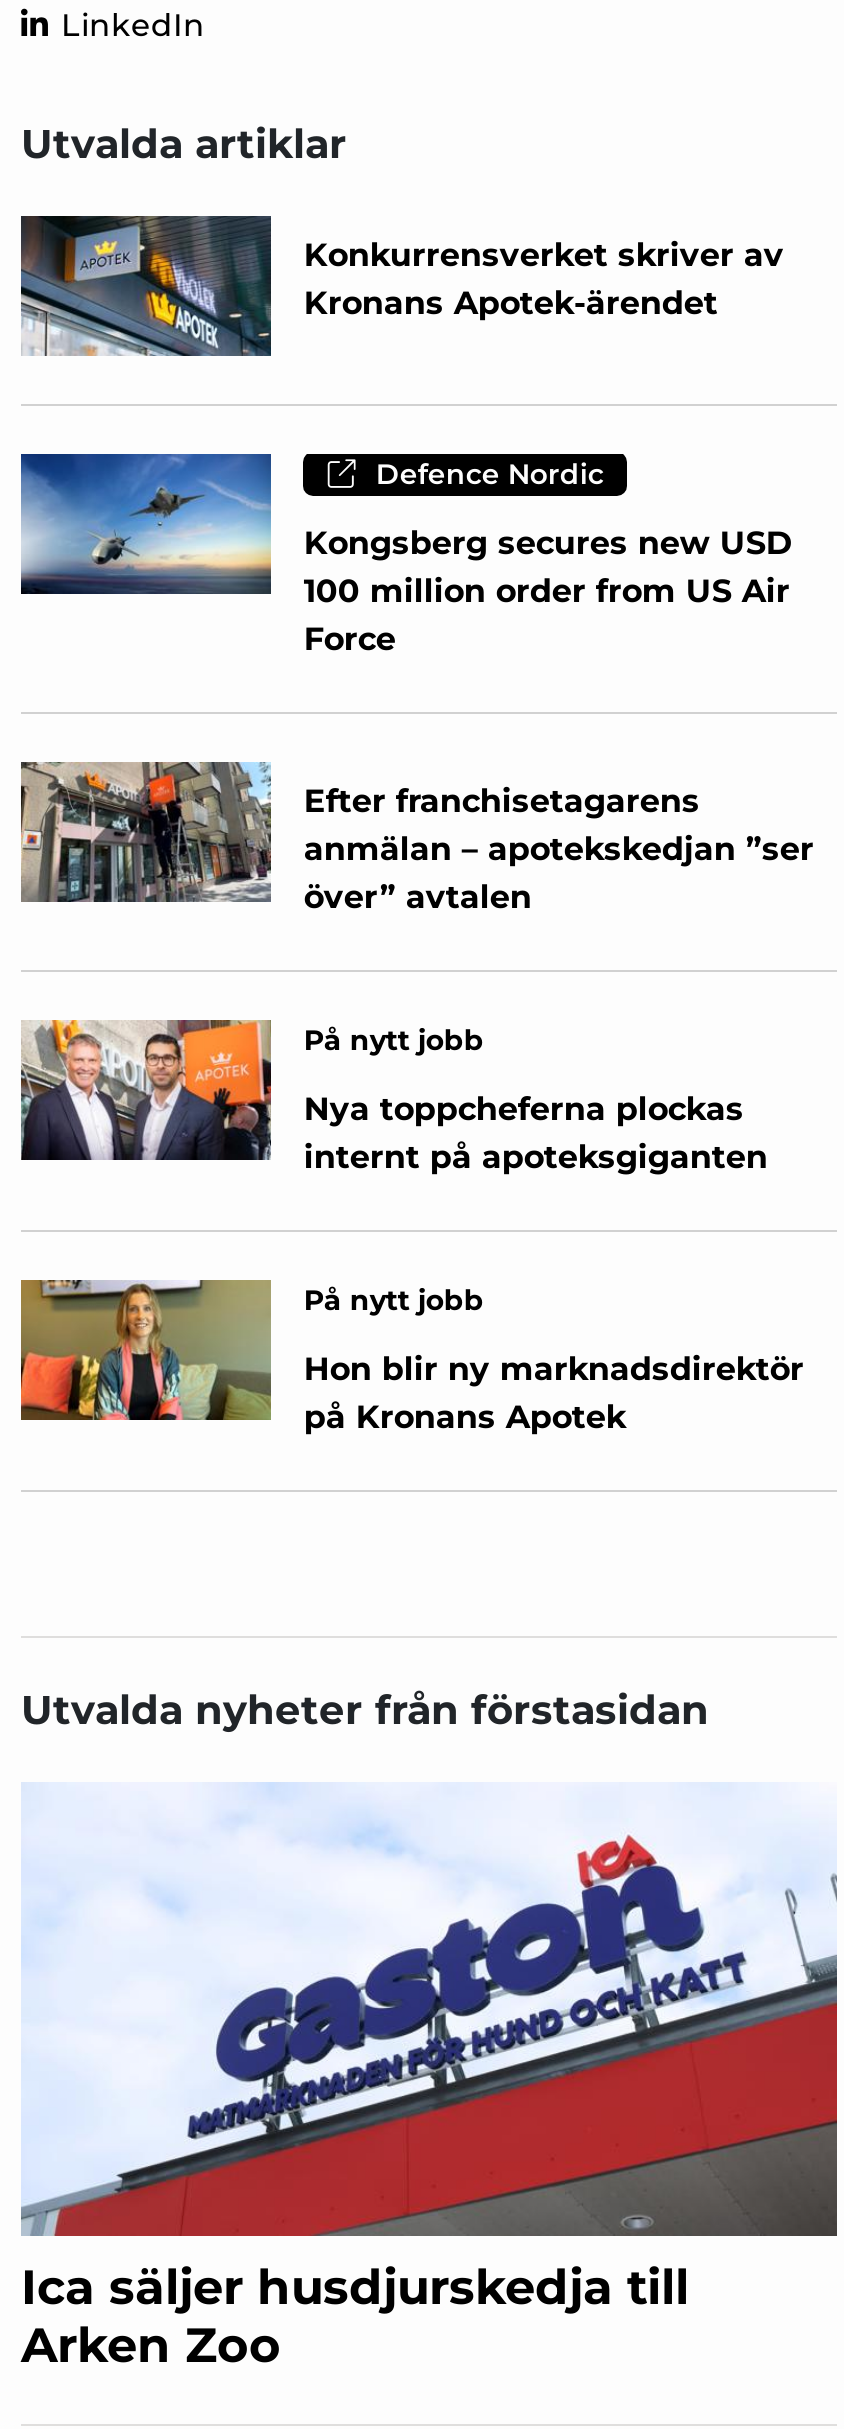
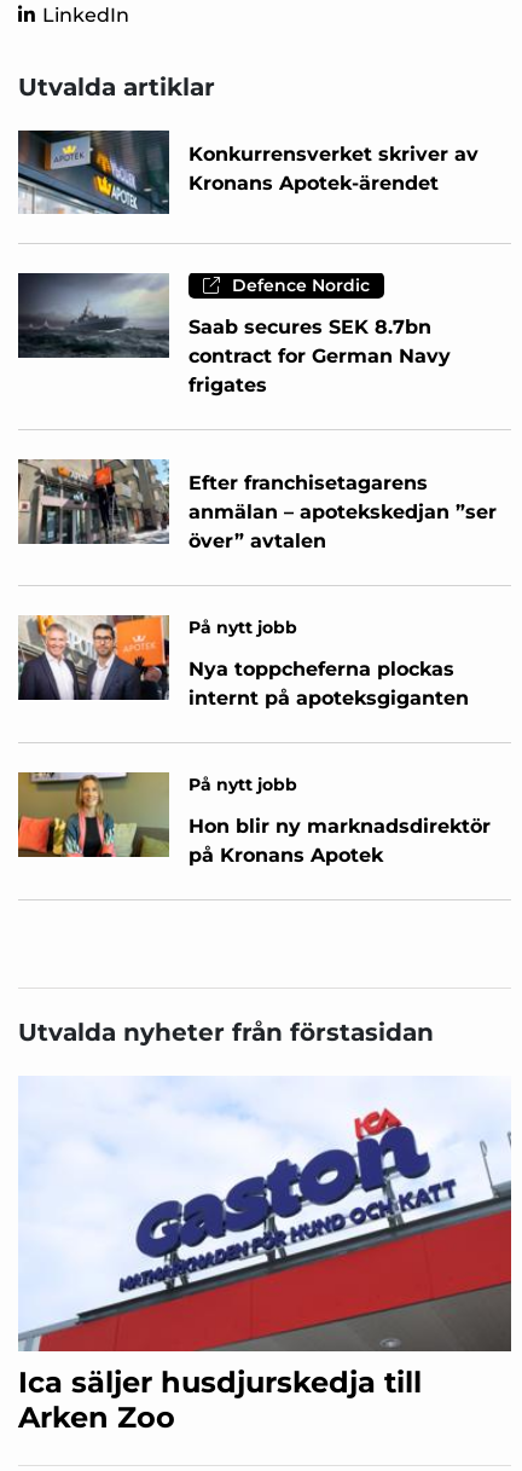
[19,454,792,657] [image] | Kongsberg secures new USD | 100 million order from US Air | Force -> [17,273,451,397] [image] | Saab secures SEK 8.7bn | contract for German Navy | frigates

